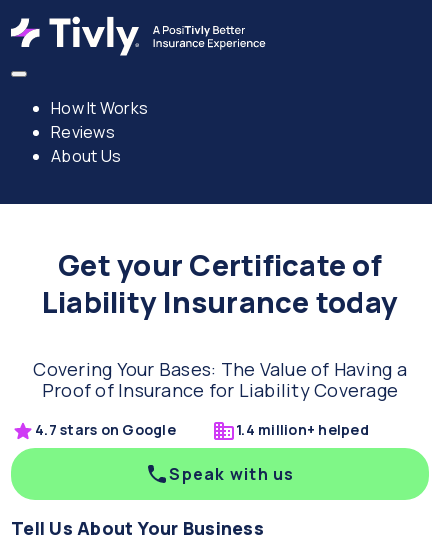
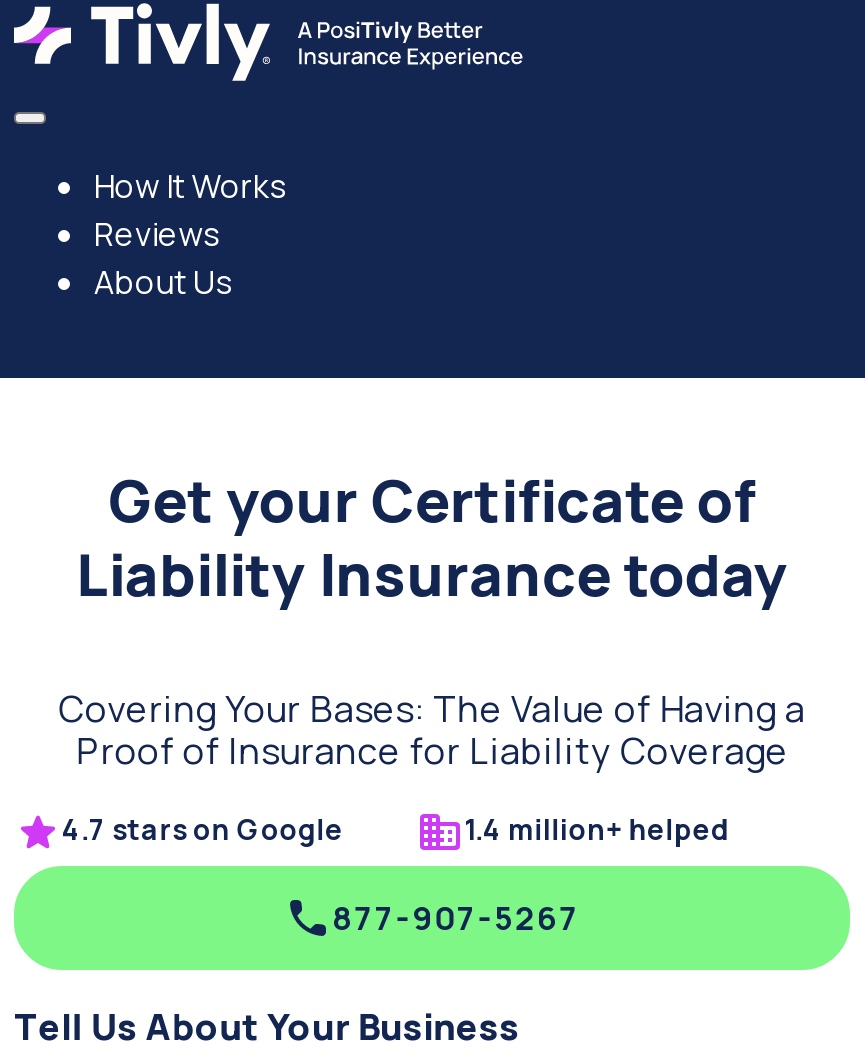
[169,463,295,485] Speak with us -> [332,896,580,940] 877-907-5267

